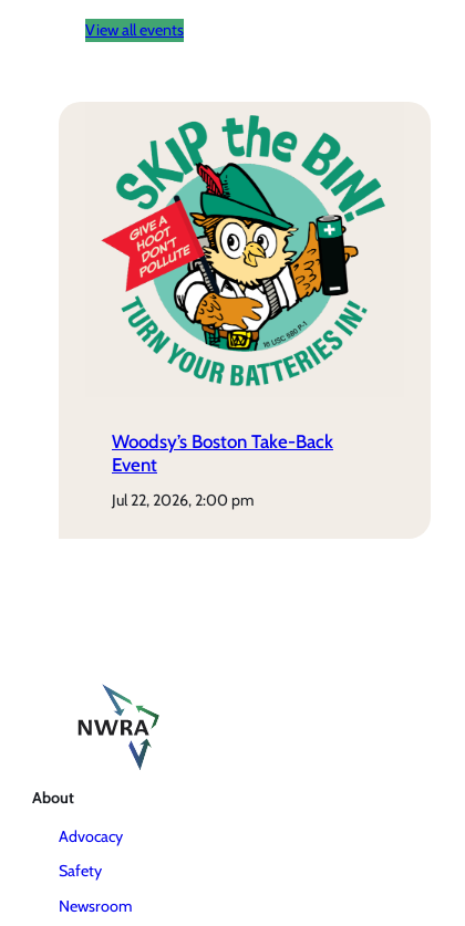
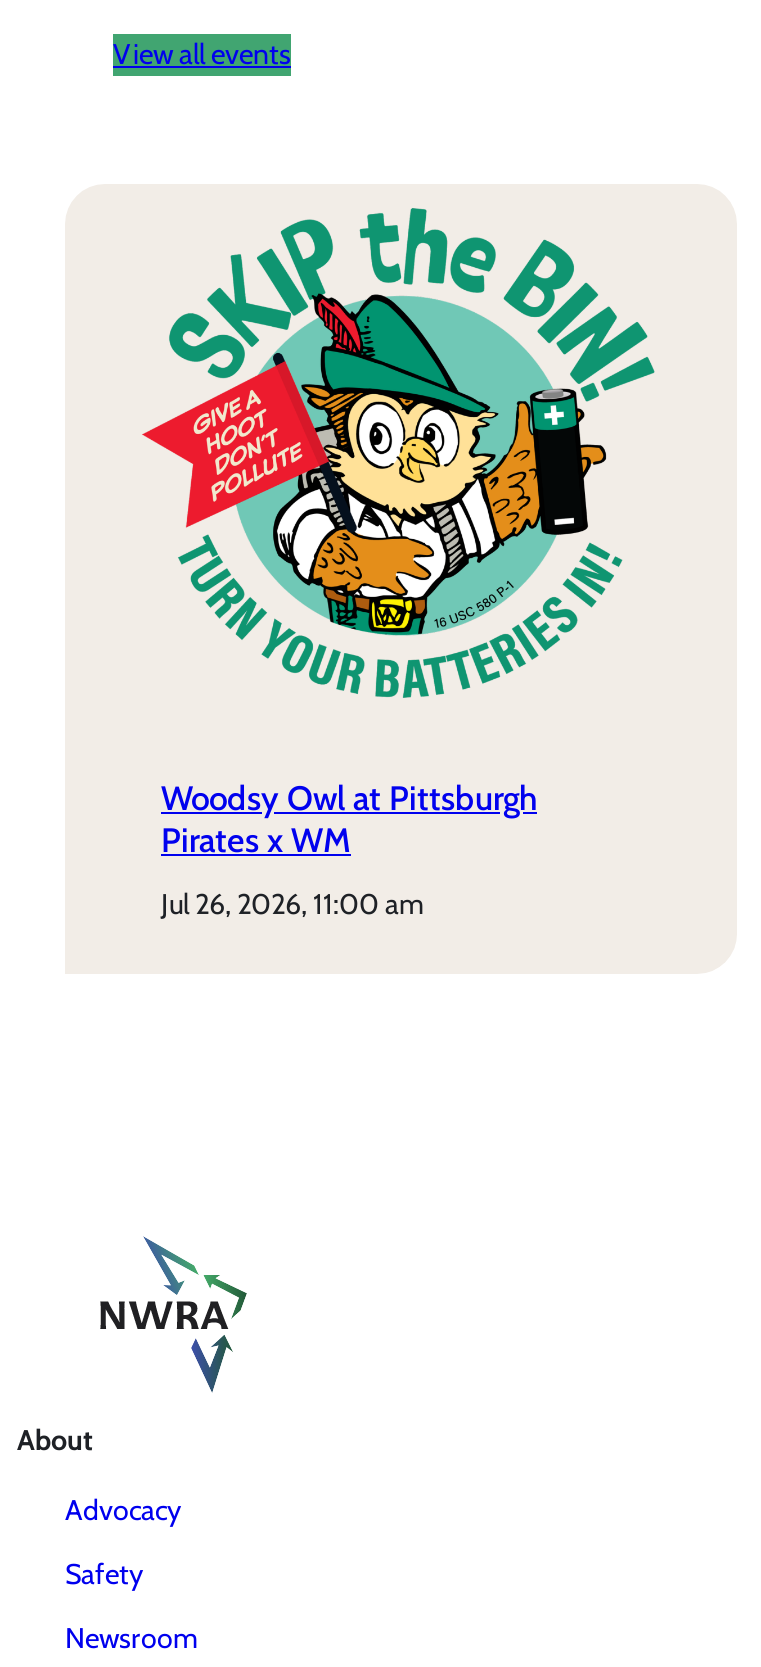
[112,430,333,476] Woodsy’s Boston Take-Back | Event -> [161,778,537,860] Woodsy Owl at Pittsburgh | Pirates x WM
[116,490,254,510] jul 22, 2026, 2:00 pm -> [169,885,423,921] jul 26, 2026, 11:00 am

